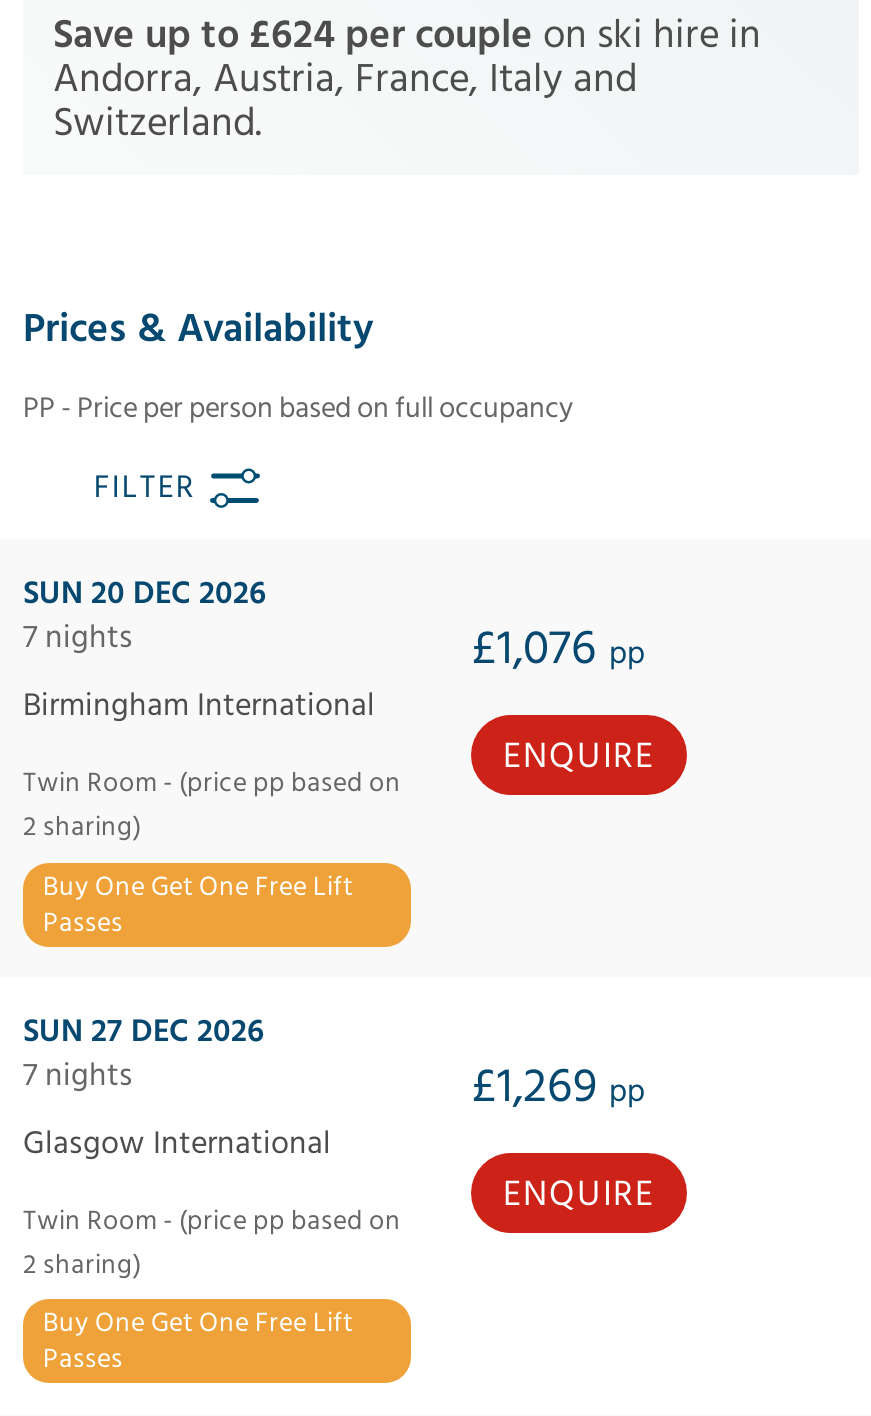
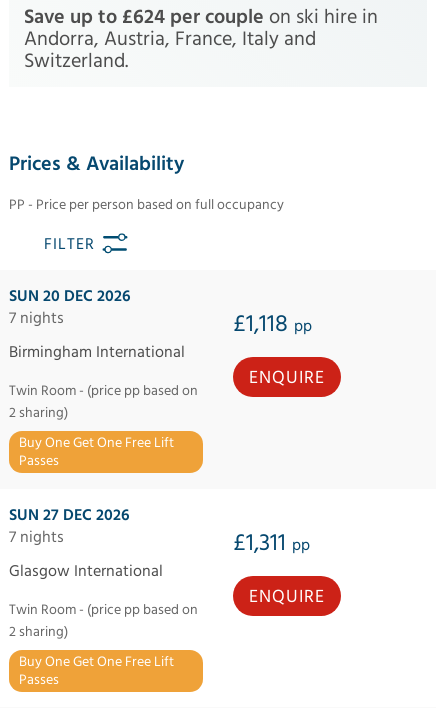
[471,615,645,683] £1,076 pp -> [233,307,312,341] £1,118 pp
[471,1053,645,1121] £1,269 pp -> [233,526,310,560] £1,311 pp

